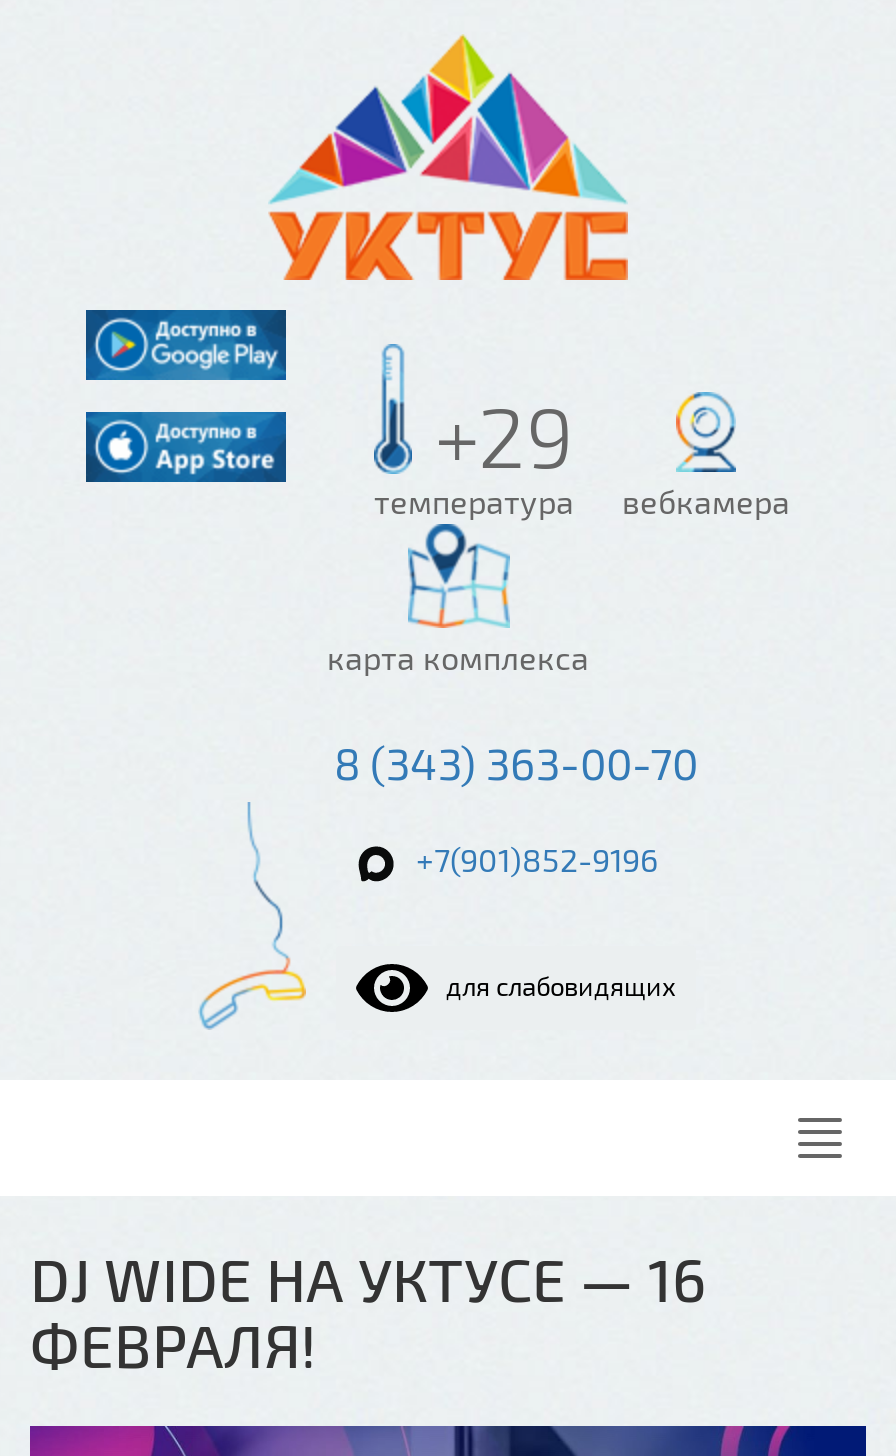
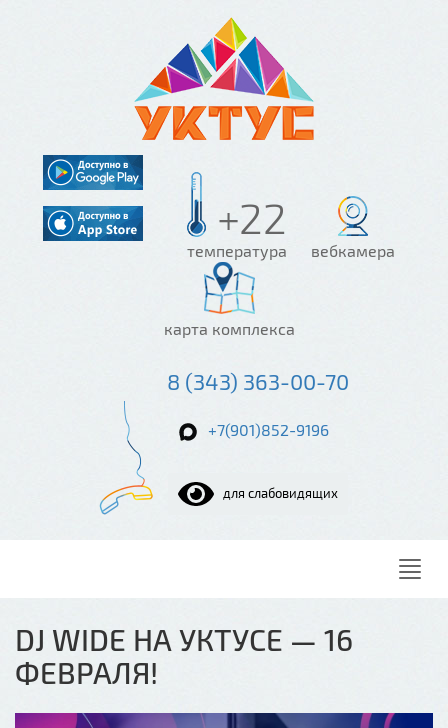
[434,384,574,486] +29 -> [217,192,287,243] +22

